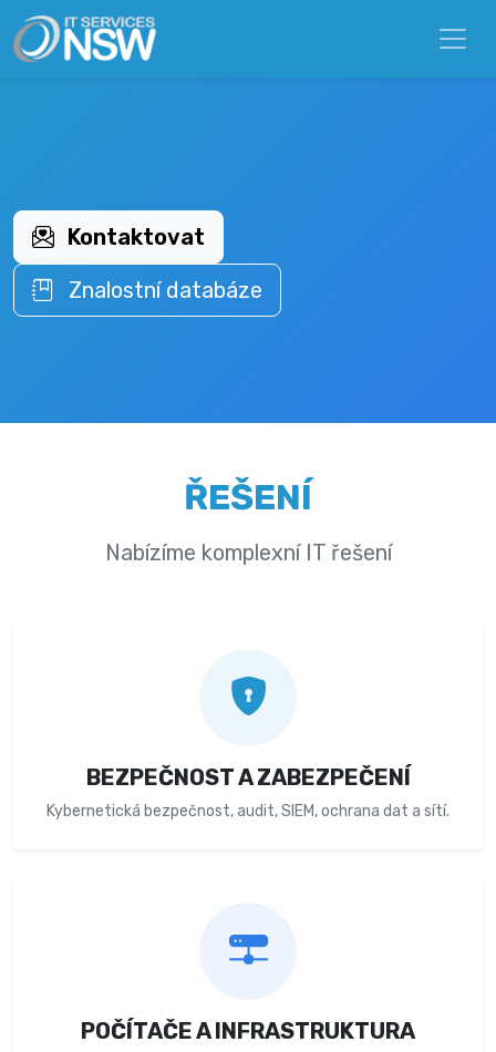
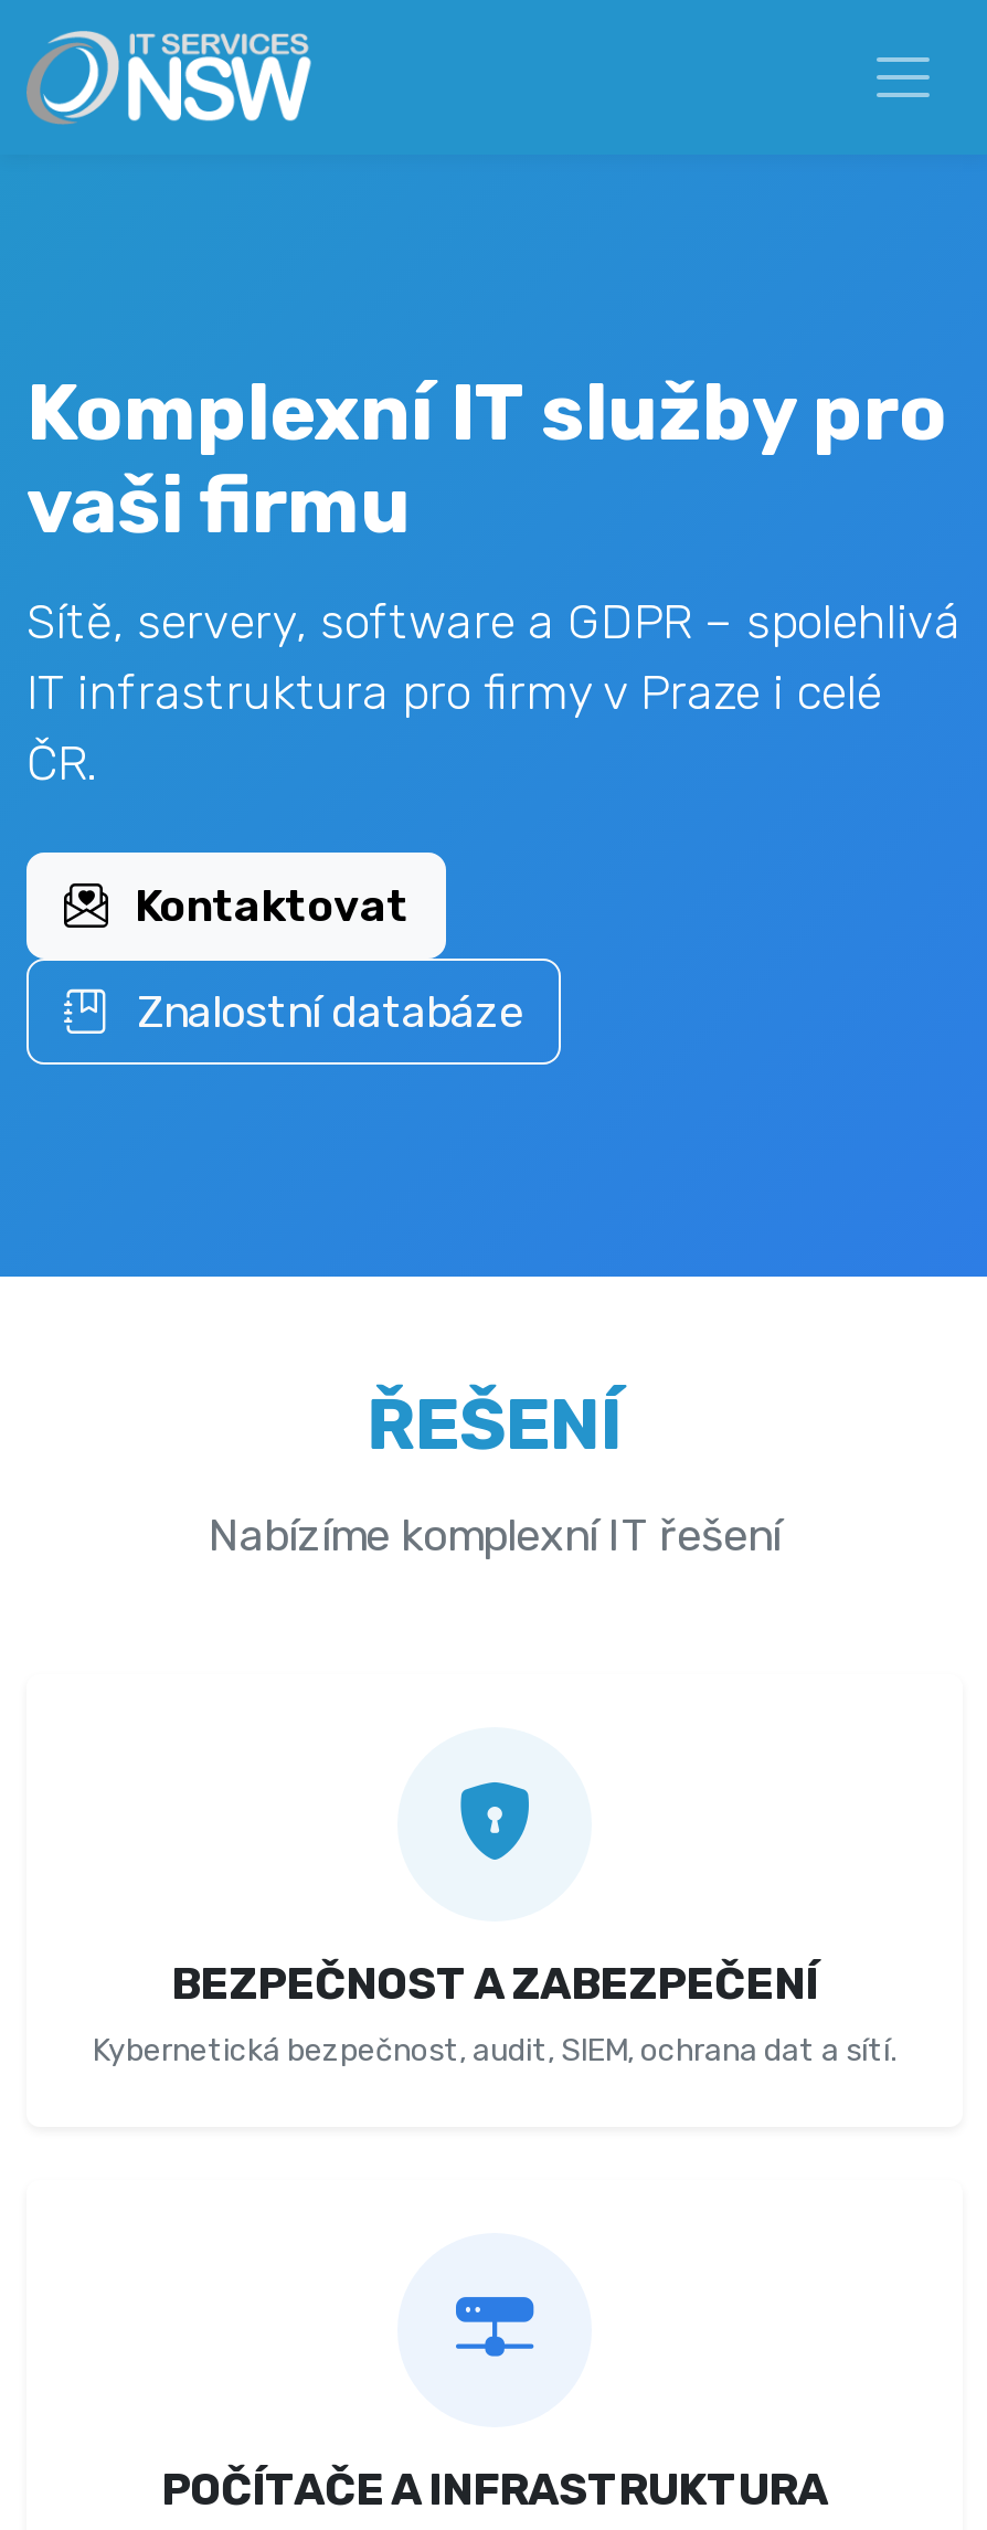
none -> [26,367,961,791] Komplexní IT služby pro | vaši firmu | Sítě, servery, software a GDPR – spolehlivá | IT infrastruktura pro firmy v Praze i celé | ČR.

